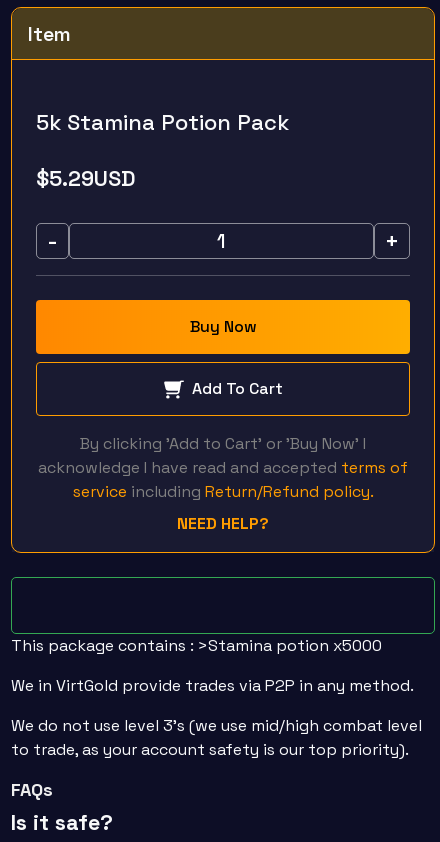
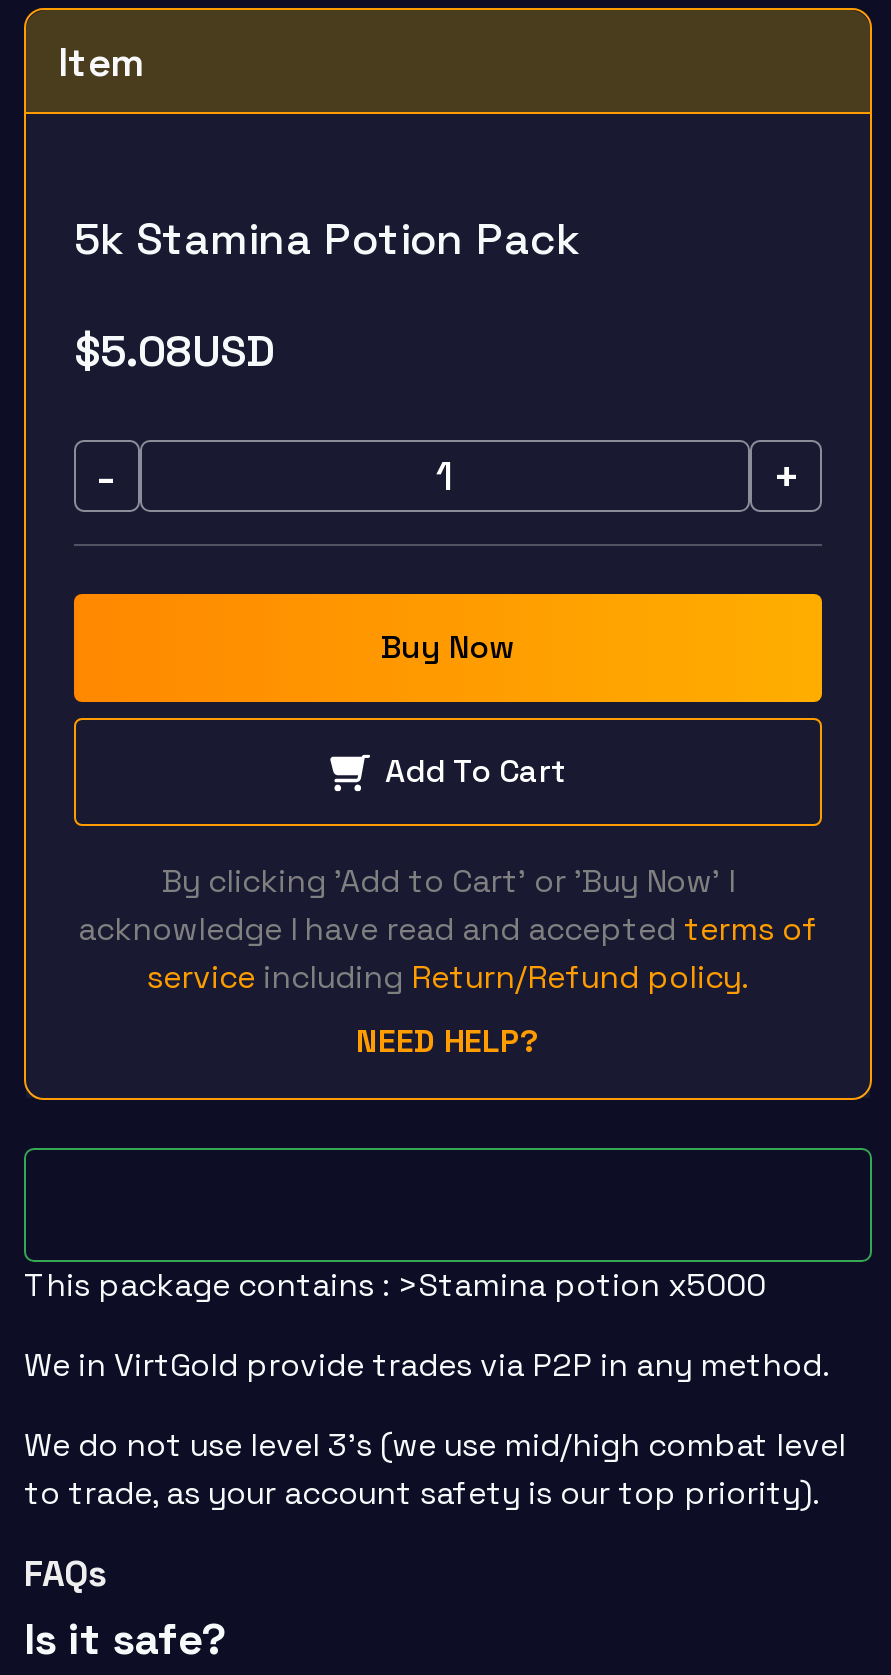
[36,165,135,192] $5.29USD -> [74,324,274,378] $5.08USD

